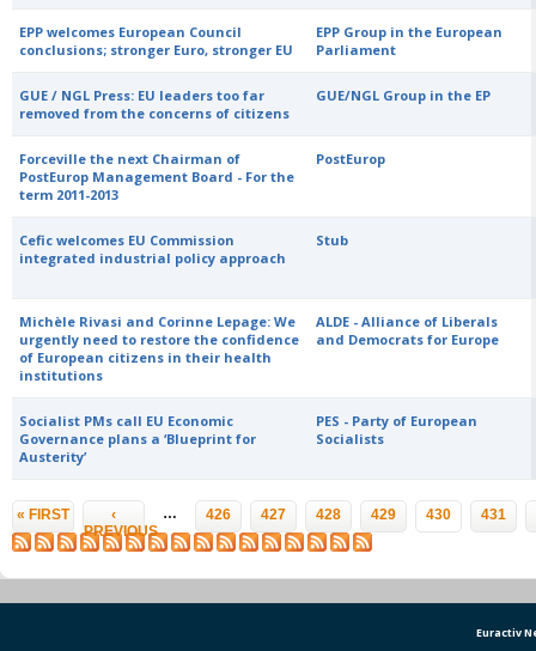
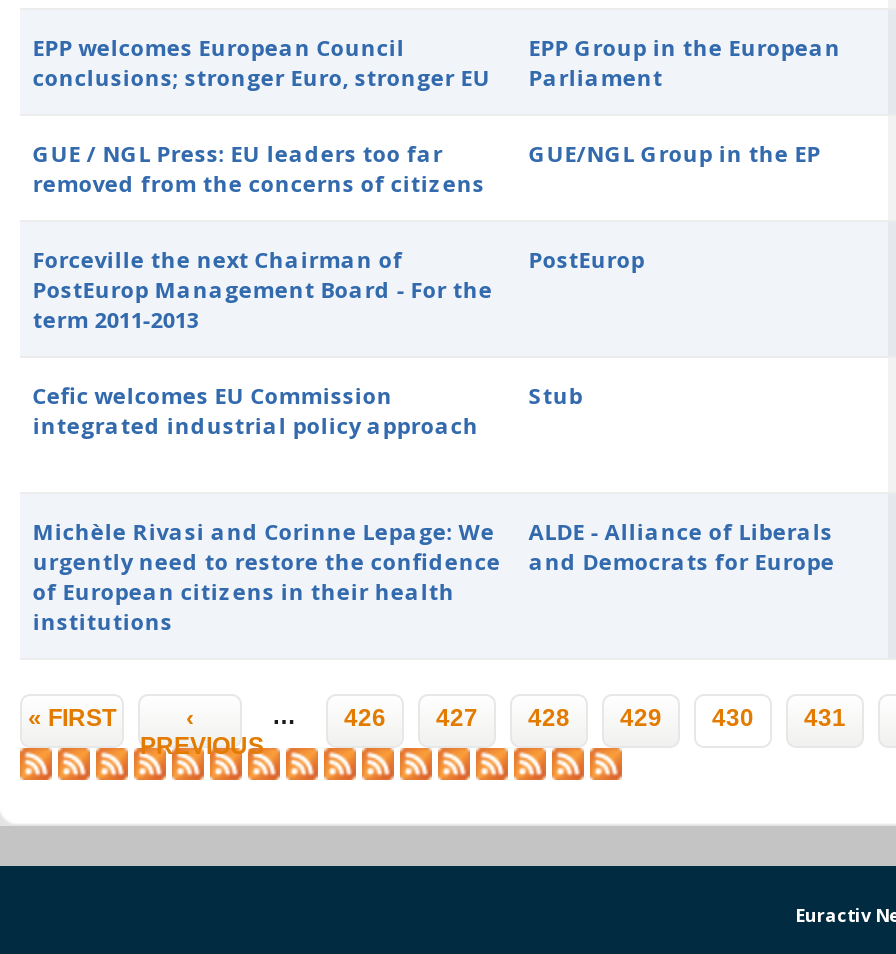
[19,412,256,466] Socialist PMs call EU Economic | Governance plans a ‘Blueprint for | Austerity’ -> none
[316,412,478,448] PES - Party of European | Socialists -> none

